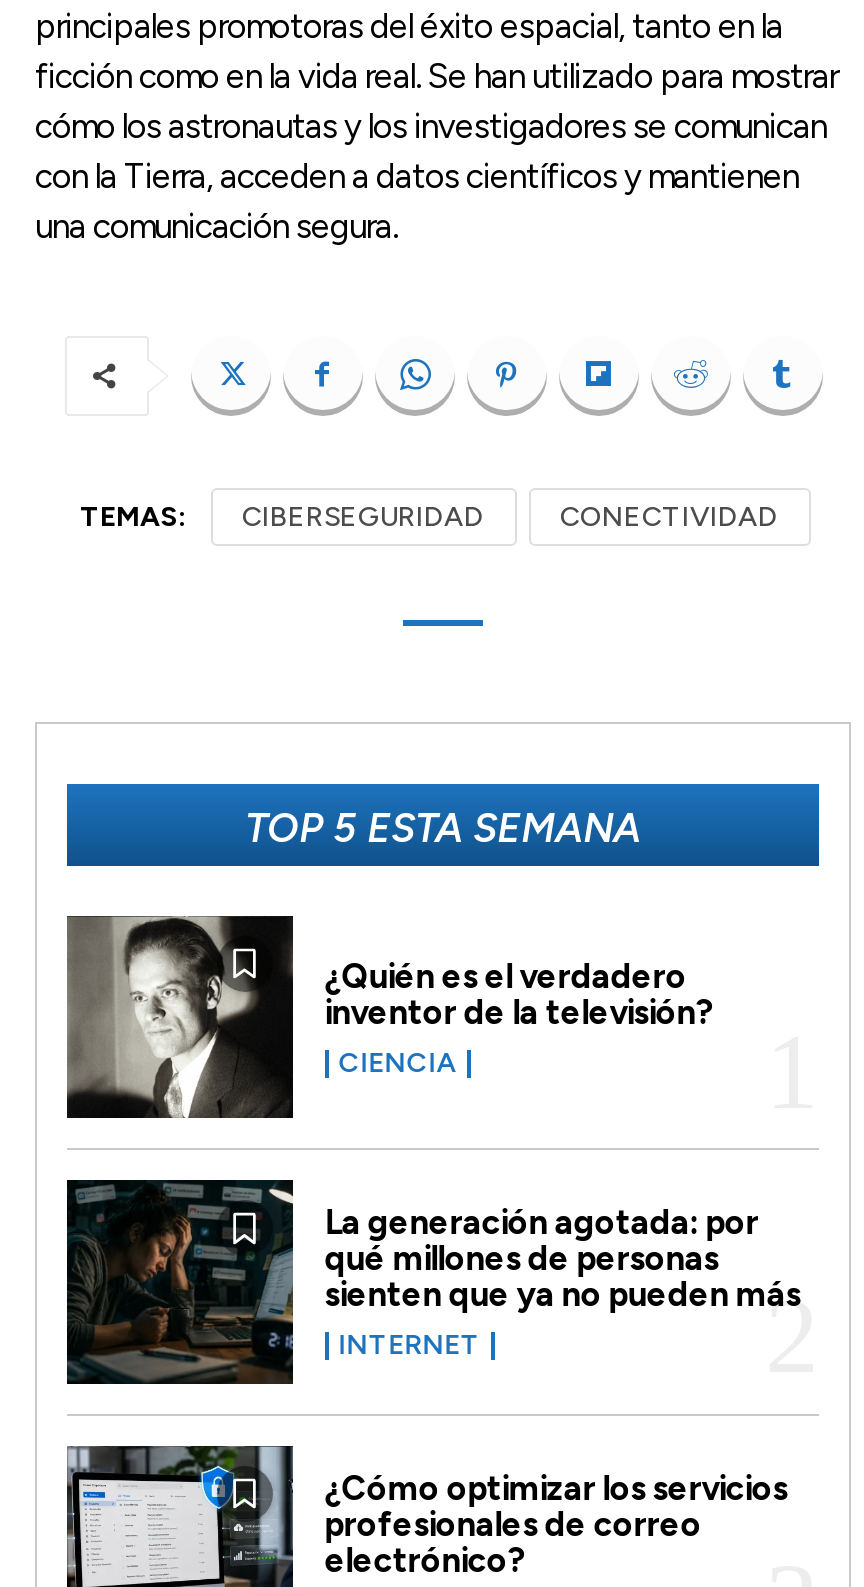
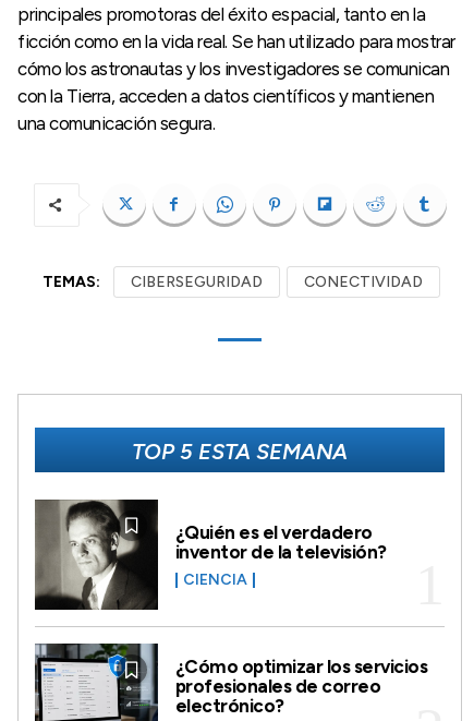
[65,1180,801,1388] [image] | La generación agotada: por | qué millones de personas | sienten que ya no pueden más | INTERNET -> none

